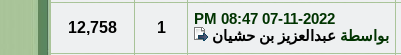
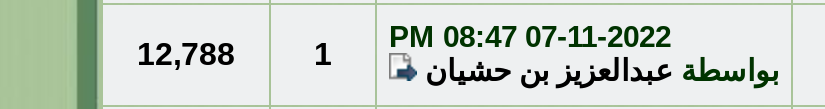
[68,19,117,36] 12,758 -> [137,38,235,72] 12,788

